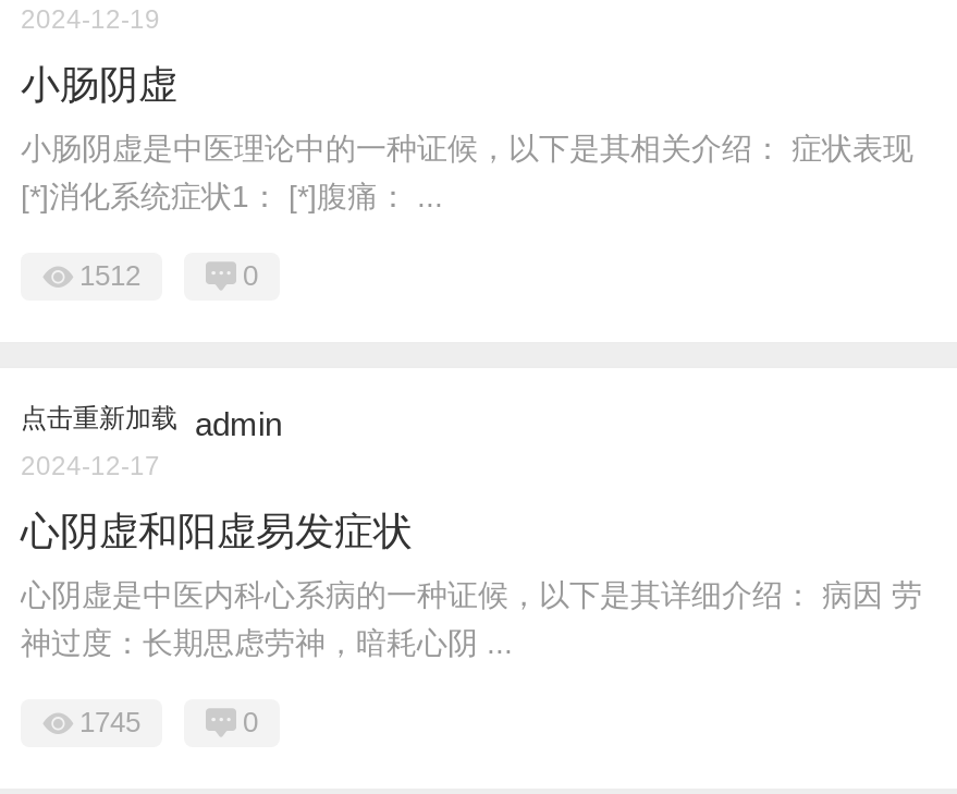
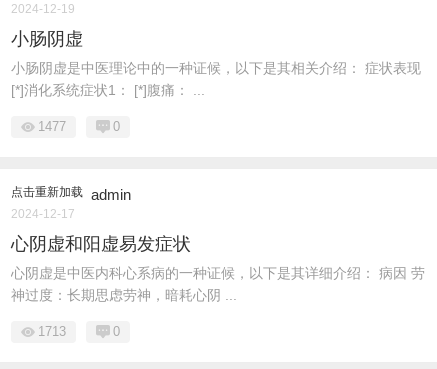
[79,259,140,292] 1512 -> [38,119,66,134] 1477
[79,706,140,738] 1745 -> [38,324,66,339] 1713

